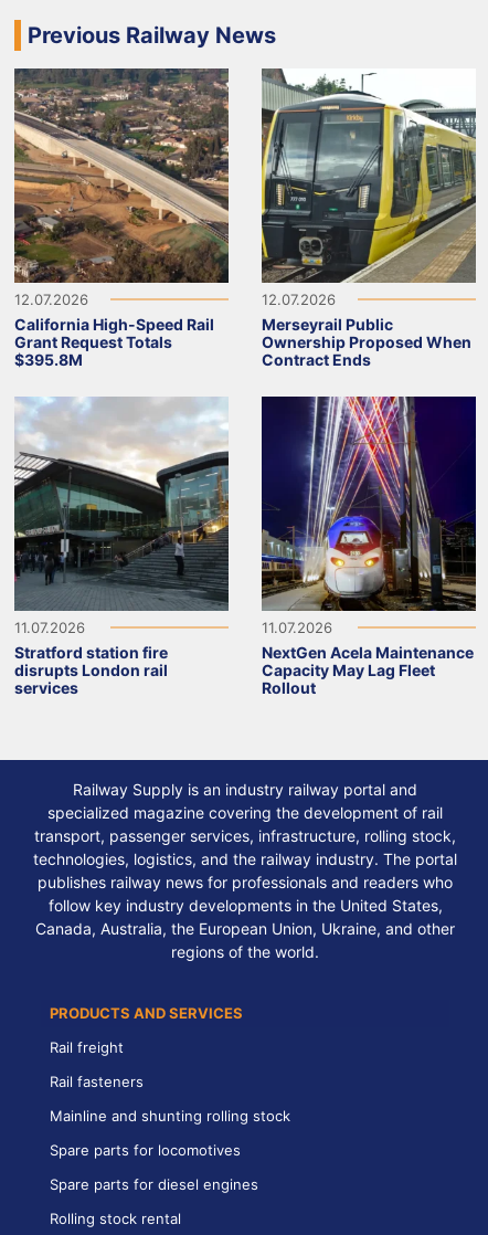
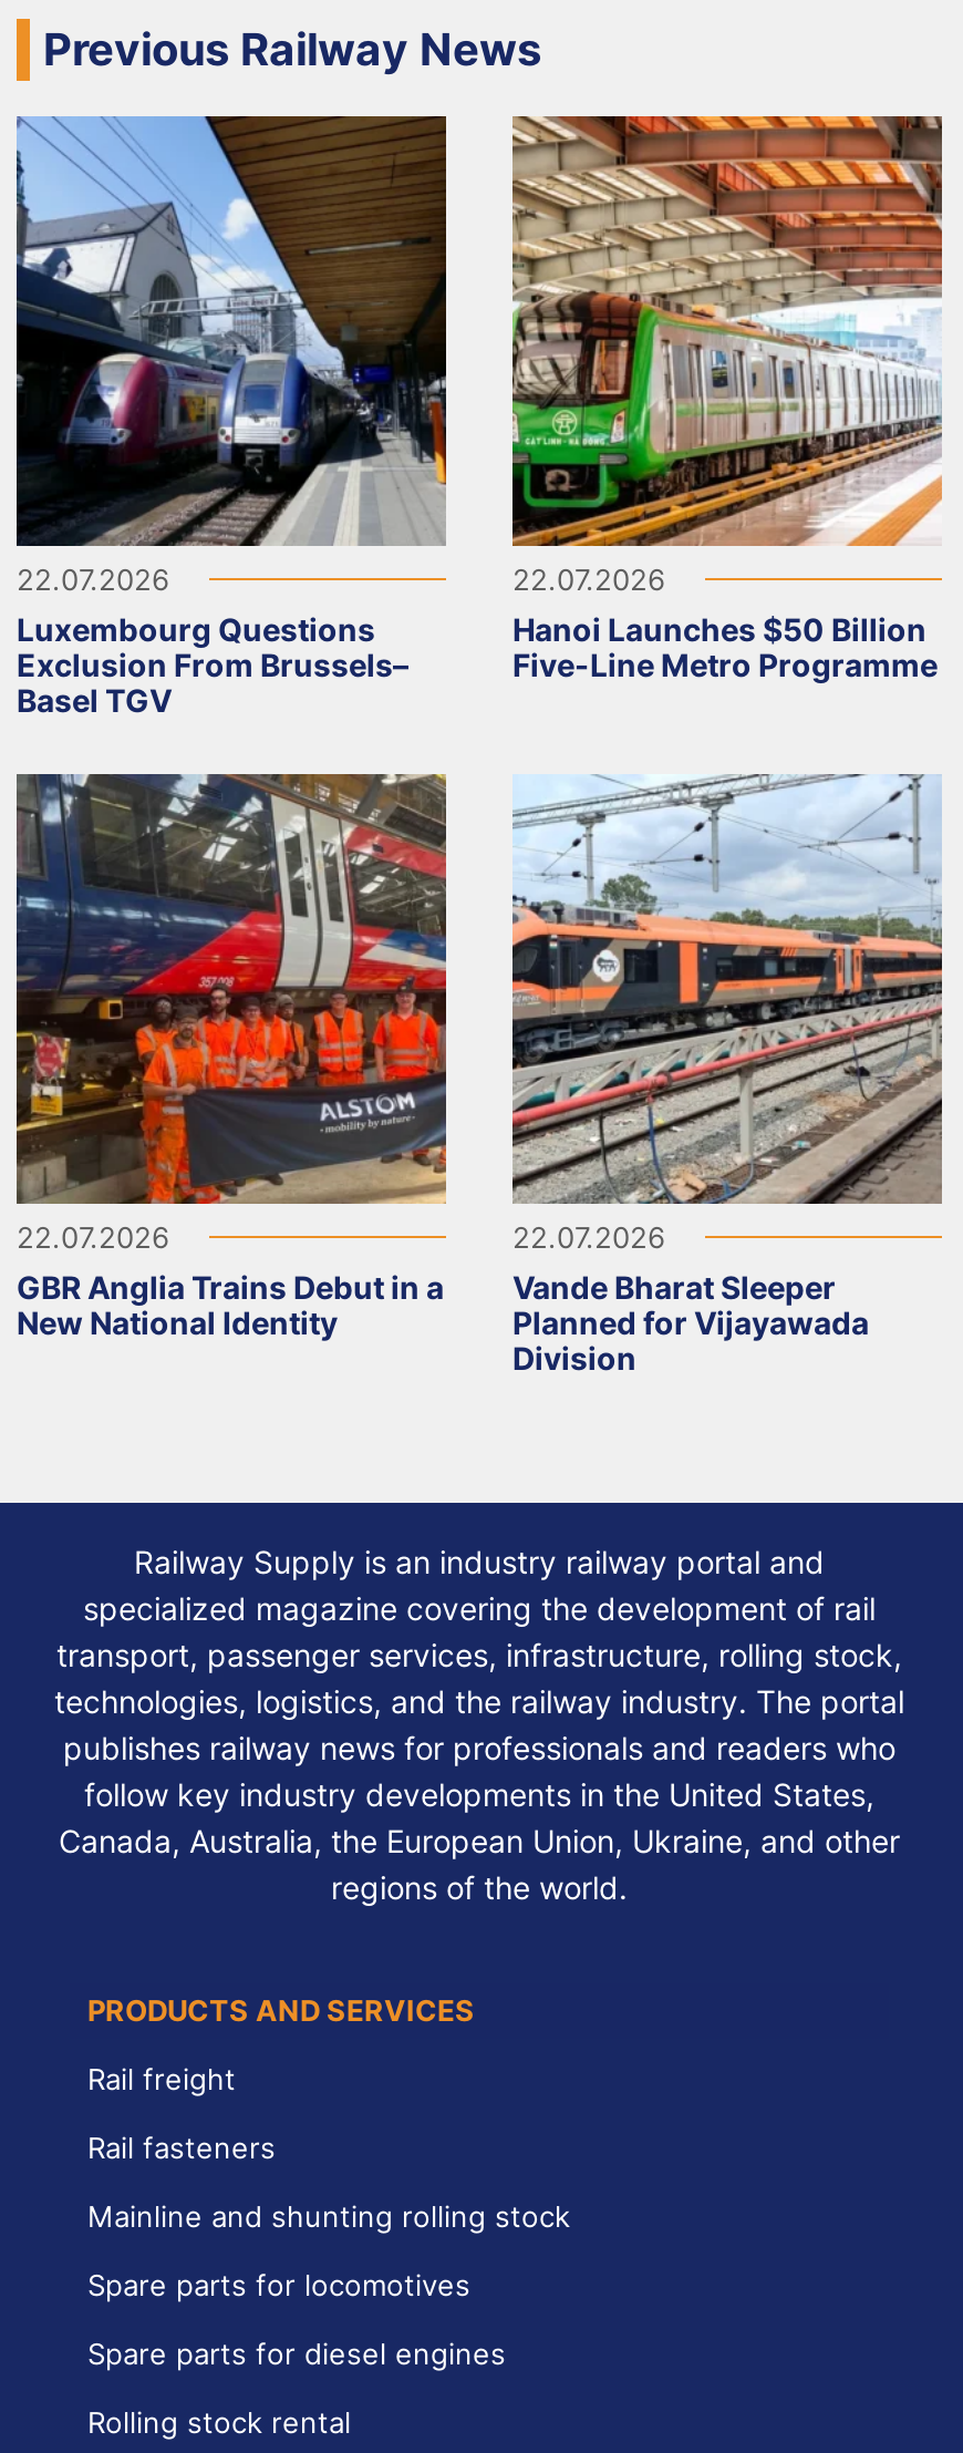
[13,67,230,369] [image] | 12.07.2026 | California High-Speed Rail | Grant Request Totals | $395.8M -> [14,114,448,718] [image] | 22.07.2026 | Luxembourg Questions | Exclusion From Brussels– | Basel TGV
[261,68,477,369] [image] | 12.07.2026 | Merseyrail Public | Ownership Proposed When | Contract Ends -> [510,114,944,682] [image] | 22.07.2026 | Hanoi Launches $50 Billion | Five-Line Metro Programme
[14,397,230,697] [image] | 11.07.2026 | Stratford station fire | disrupts London rail | services -> [14,772,448,1340] [image] | 22.07.2026 | GBR Anglia Trains Debut in a | New National Identity
[261,395,477,697] [image] | 11.07.2026 | NextGen Acela Maintenance | Capacity May Lag Fleet | Rollout -> [510,772,944,1376] [image] | 22.07.2026 | Vande Bharat Sleeper | Planned for Vijayawada | Division

